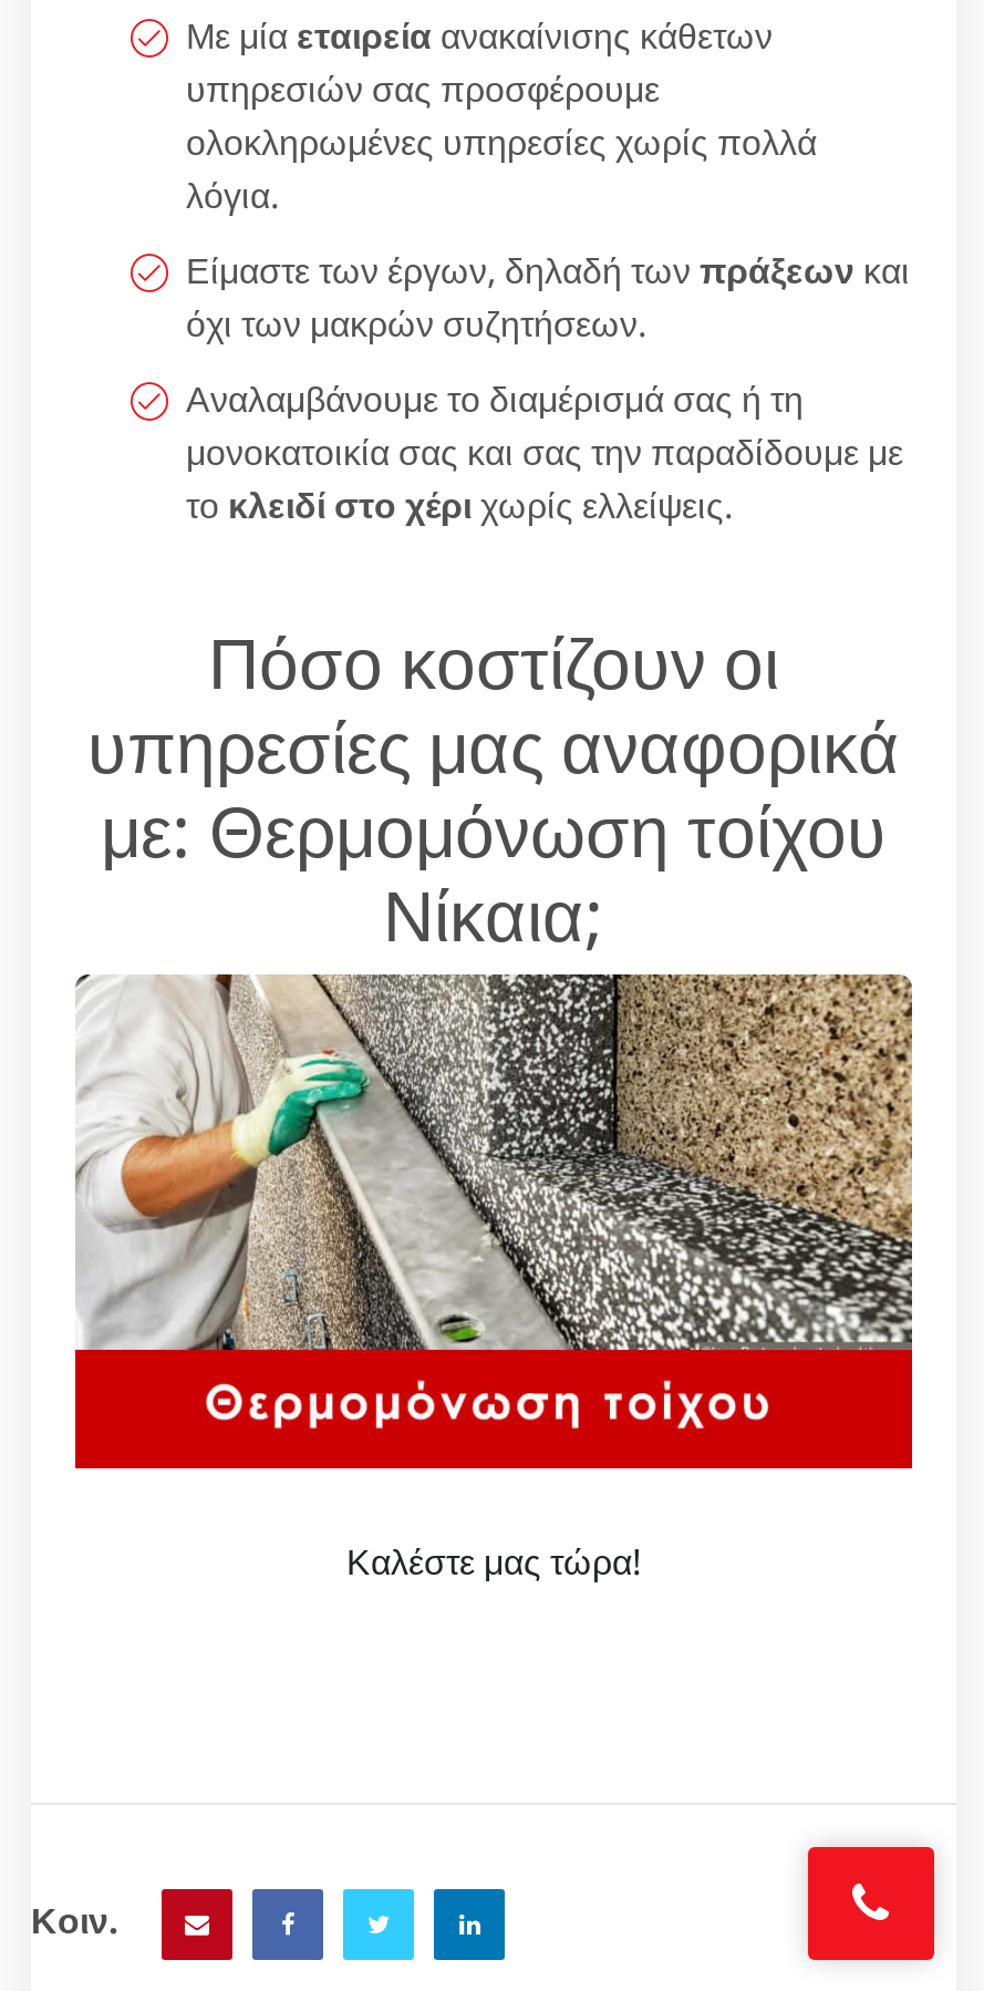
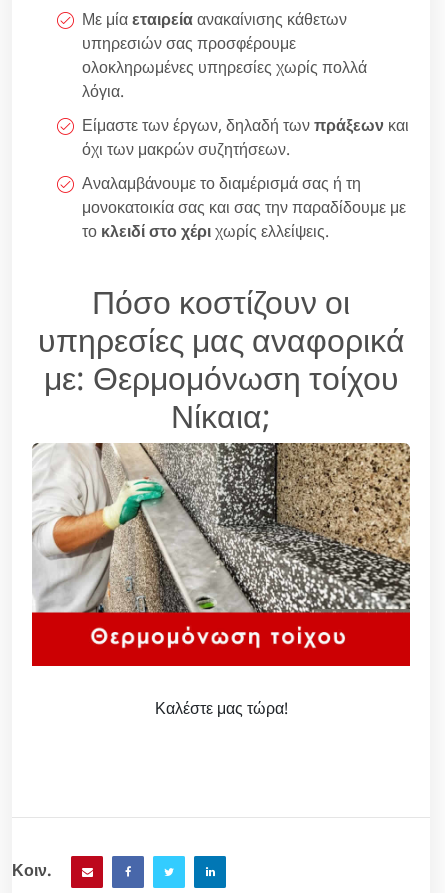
[804,1843,939,1964] [image] -> none

